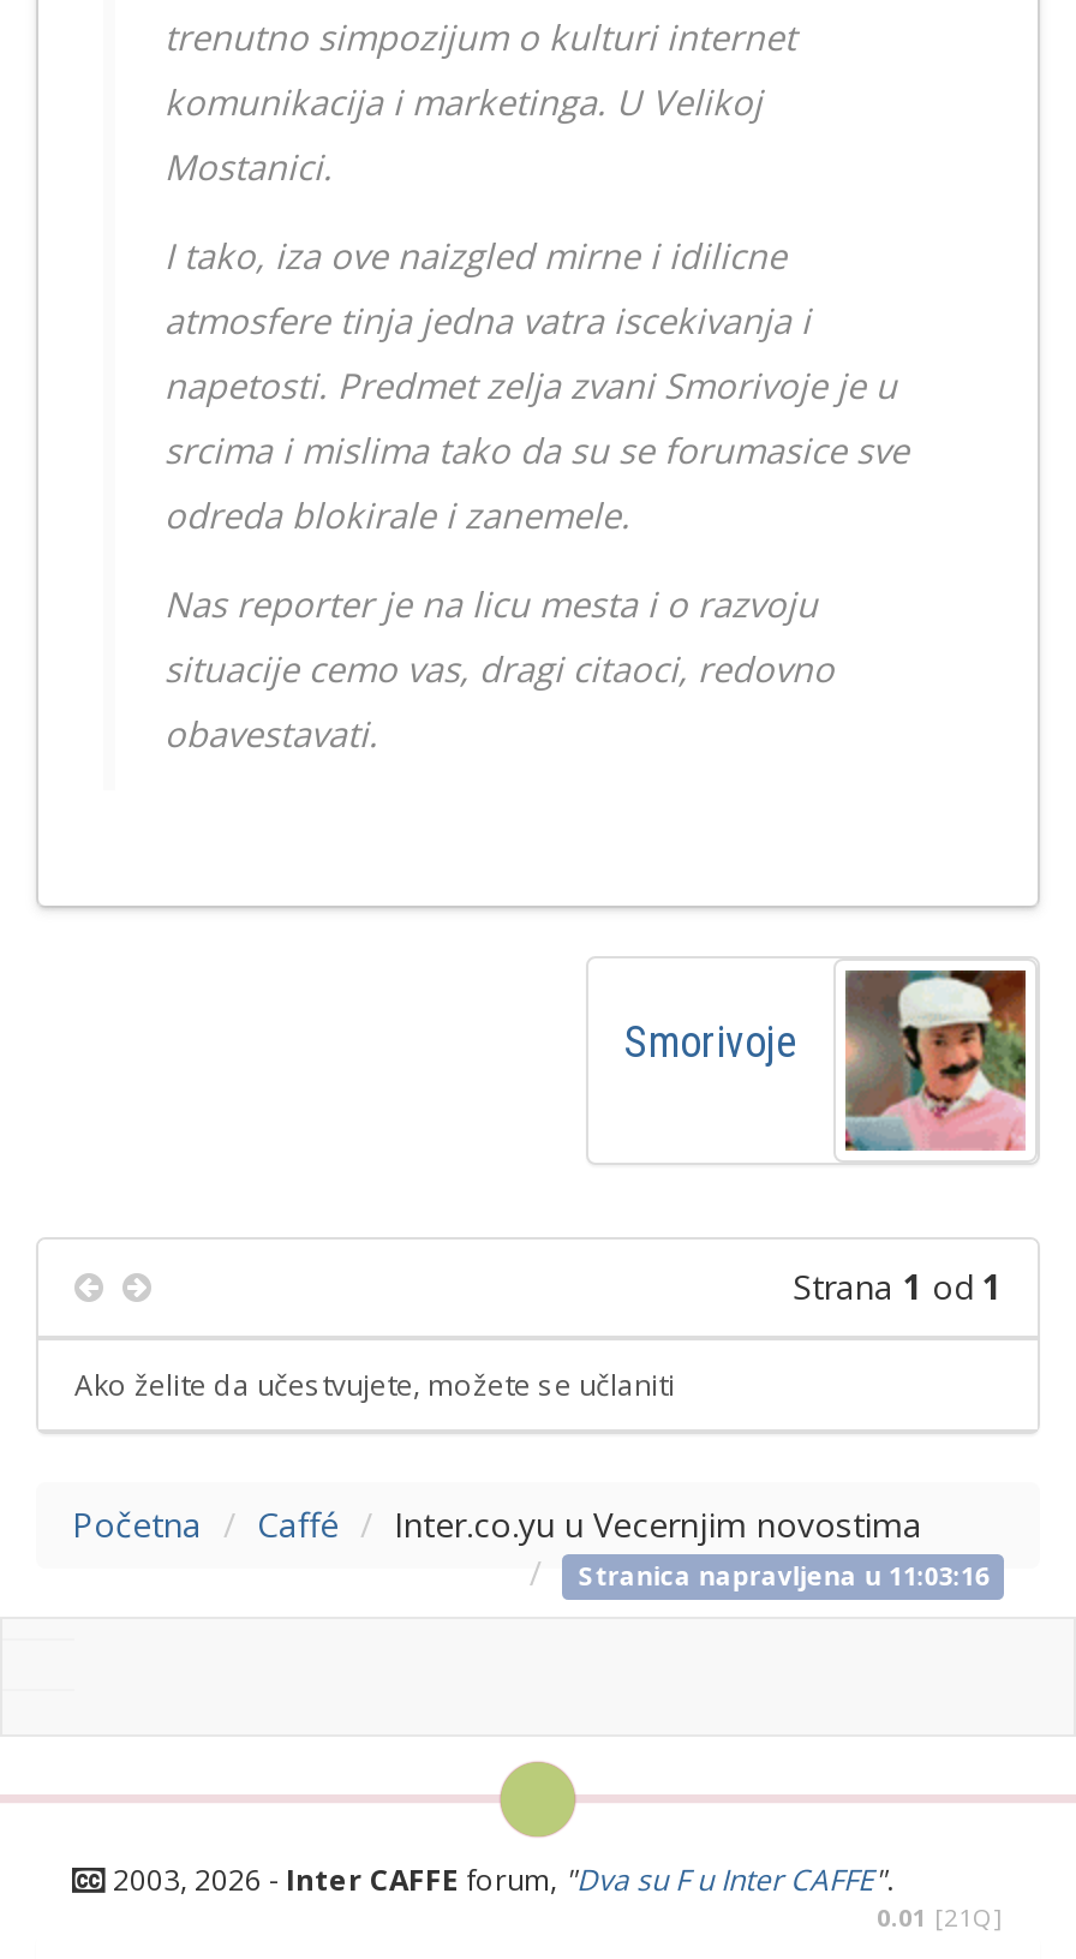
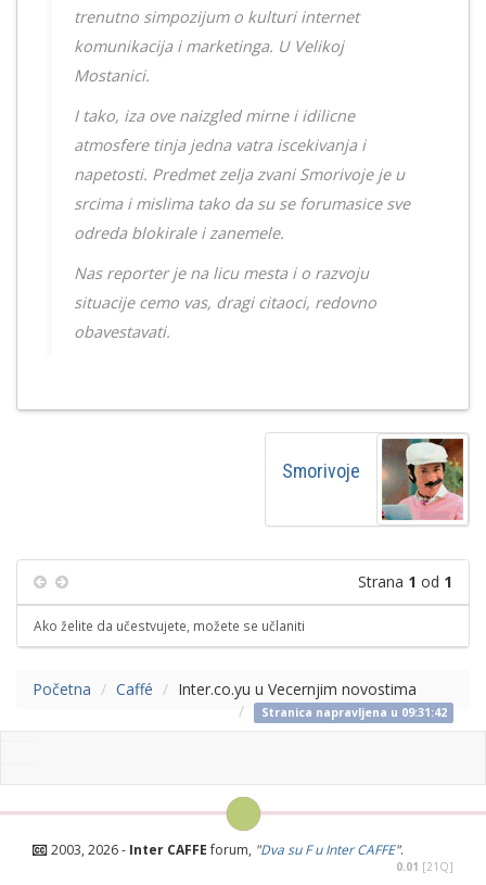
[578,1558,989,1592] Stranica napravljena u 11:03:16 -> [261,704,447,720] Stranica napravljena u 09:31:42

